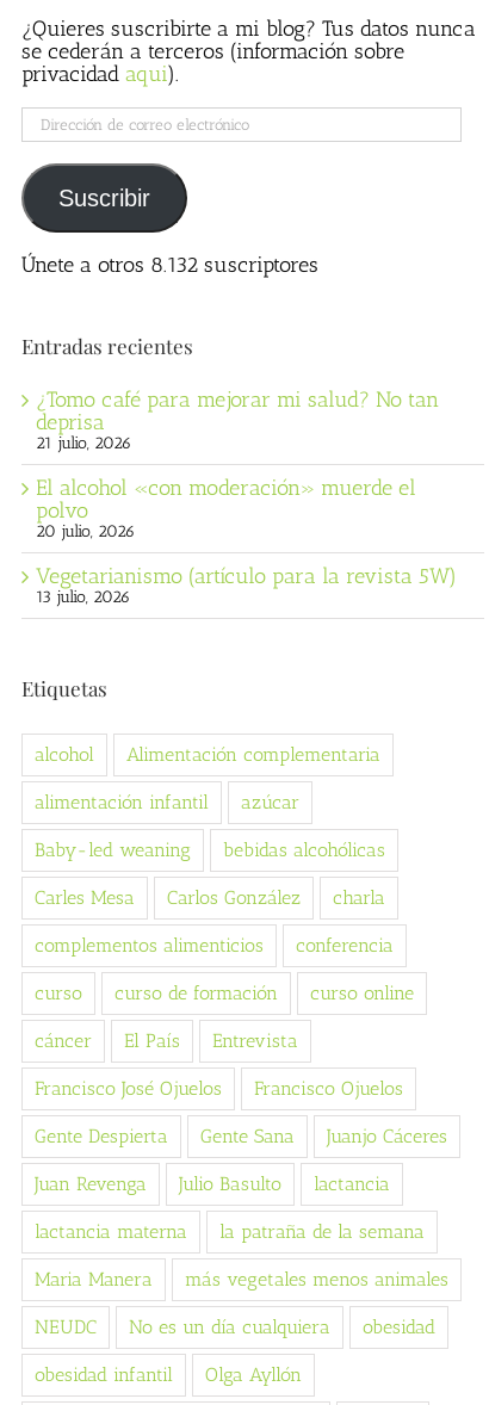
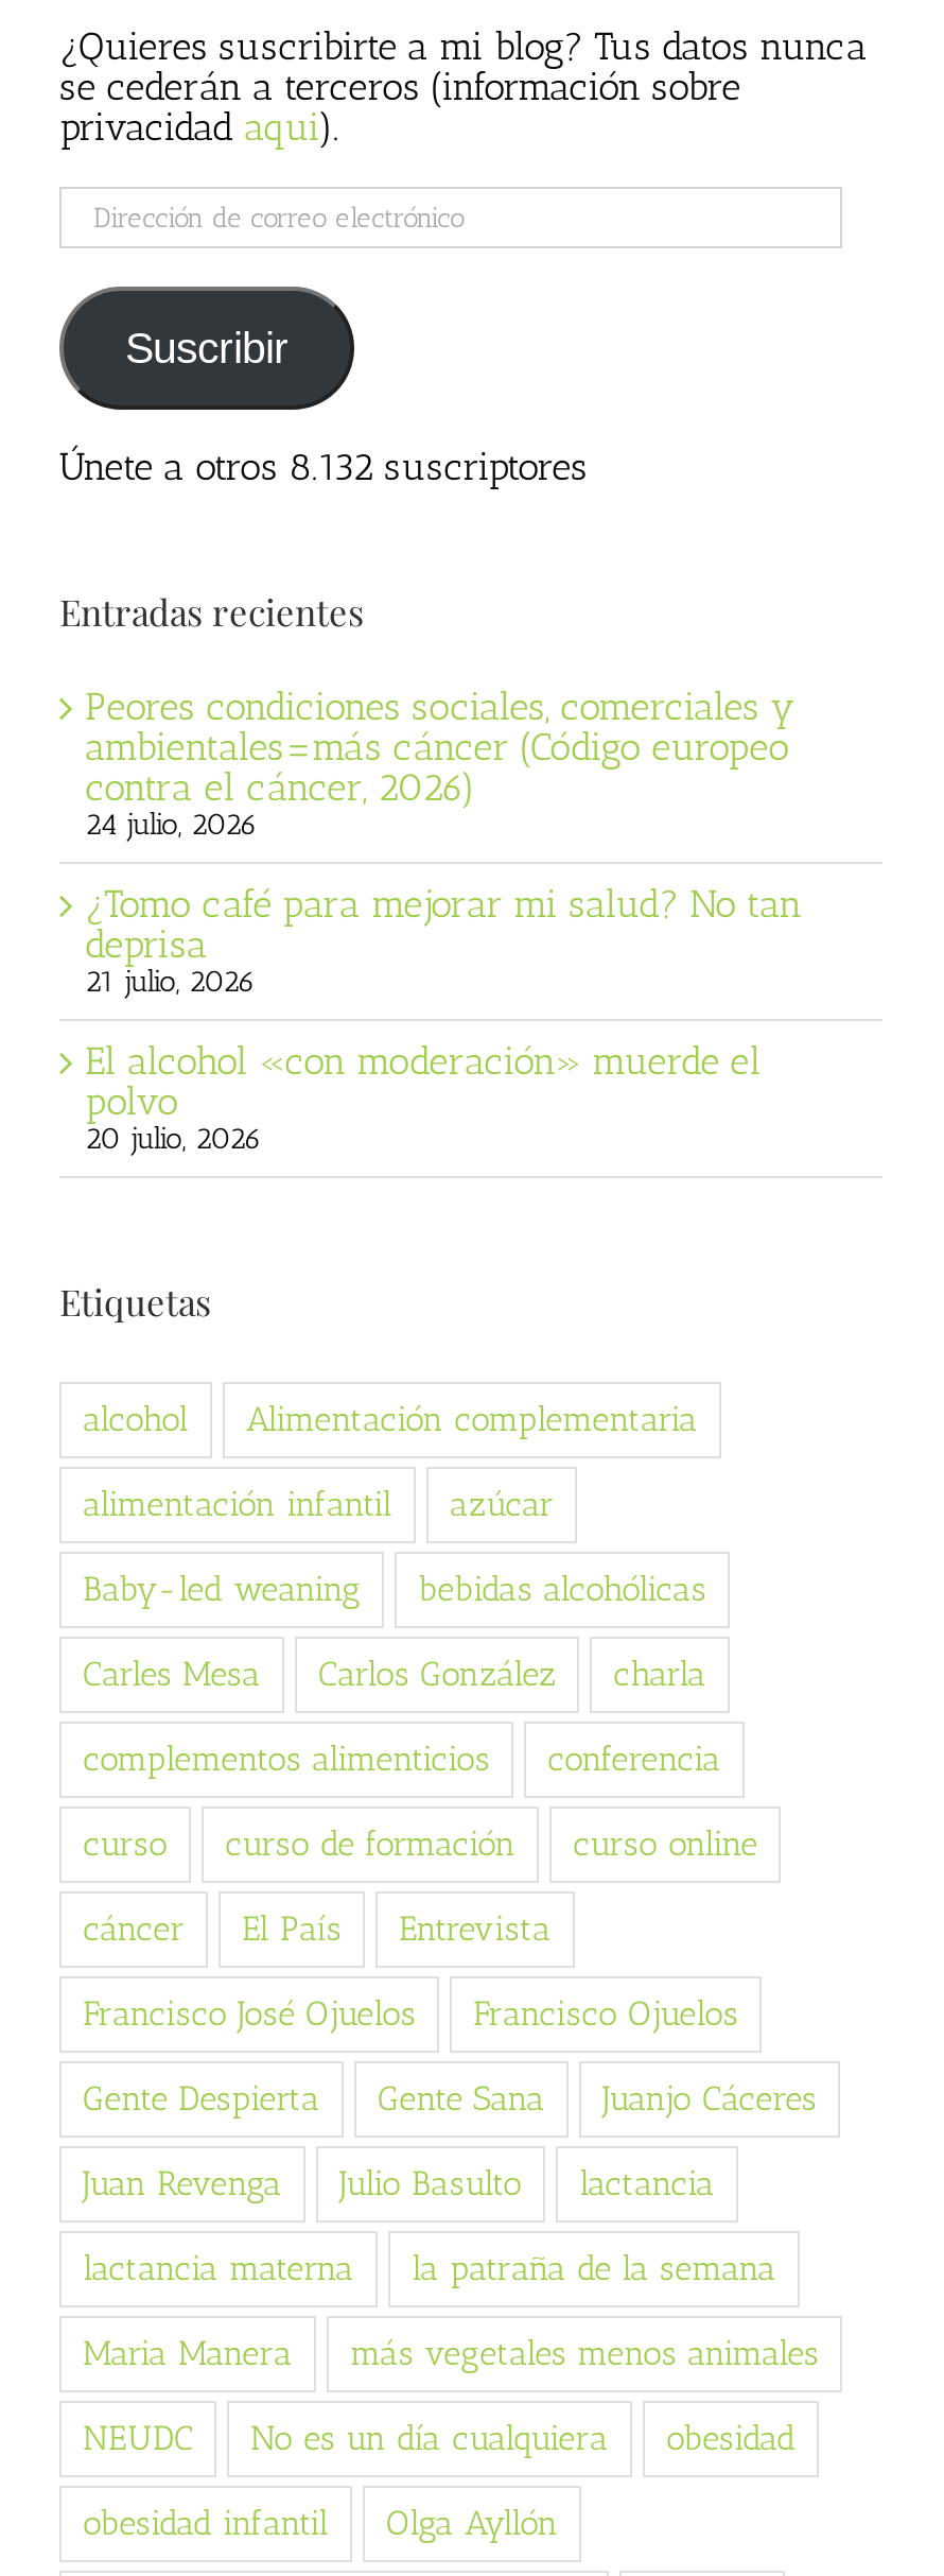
none -> [85,684,796,843] Peores condiciones sociales, comerciales y | ambientales=más cáncer (Código europeo | contra el cáncer, 2026) | 24 julio, 2026
moved [36,386,439,541] -> [85,881,802,1157]: ¿Tomo café para mejorar mi salud? No tan | deprisa | 21 julio, 2026 | El alcohol «con moderación» muerde el | polvo | 20 julio, 2026
[36,563,457,607] Vegetarianismo (artículo para la revista 5W) | 13 julio, 2026 -> none

